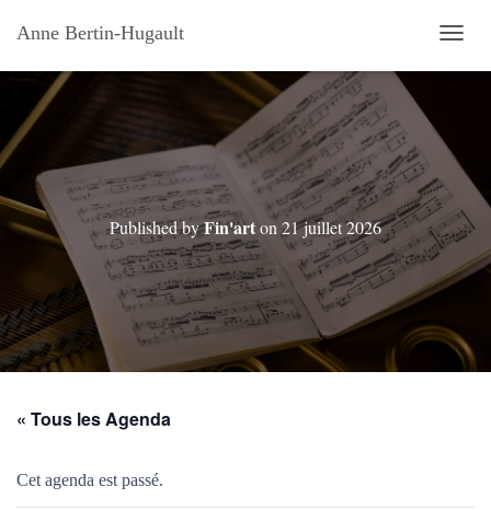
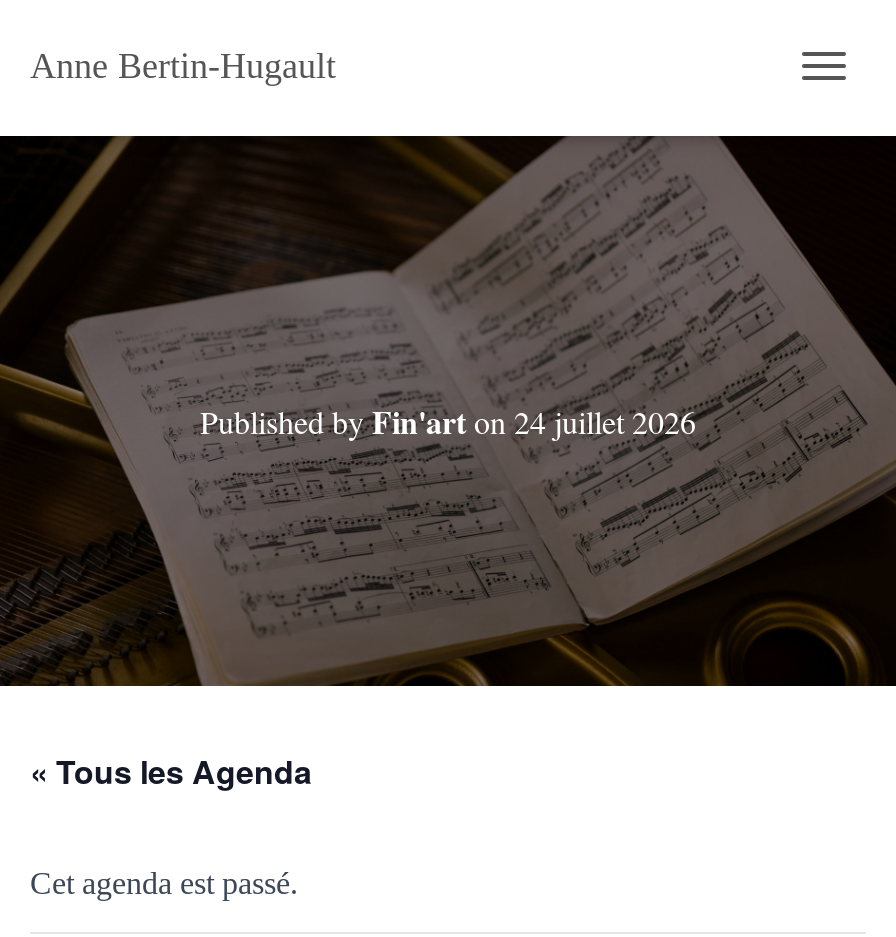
[110,215,381,240] Published by Fin'art on 21 juillet 2026 -> [200,398,696,444] Published by Fin'art on 24 juillet 2026

